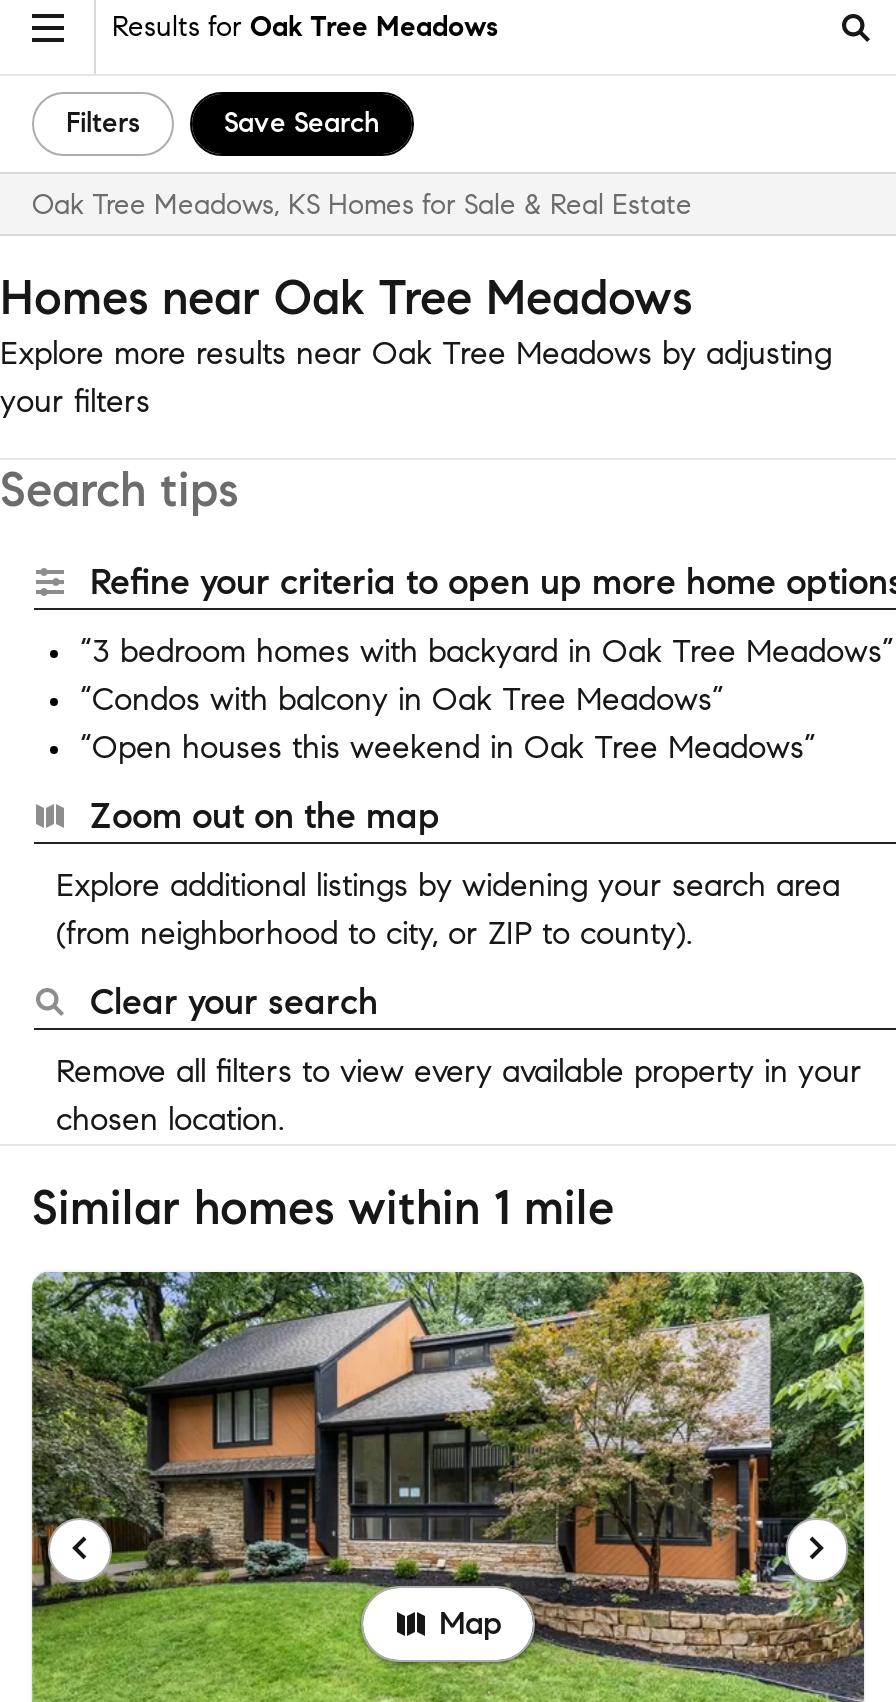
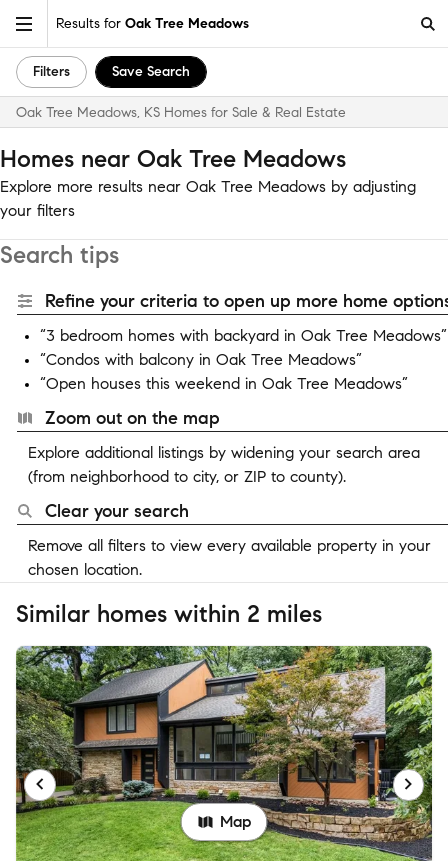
[32,1178,614,1238] Similar homes within 1 mile -> [16,599,322,629] Similar homes within 2 miles

